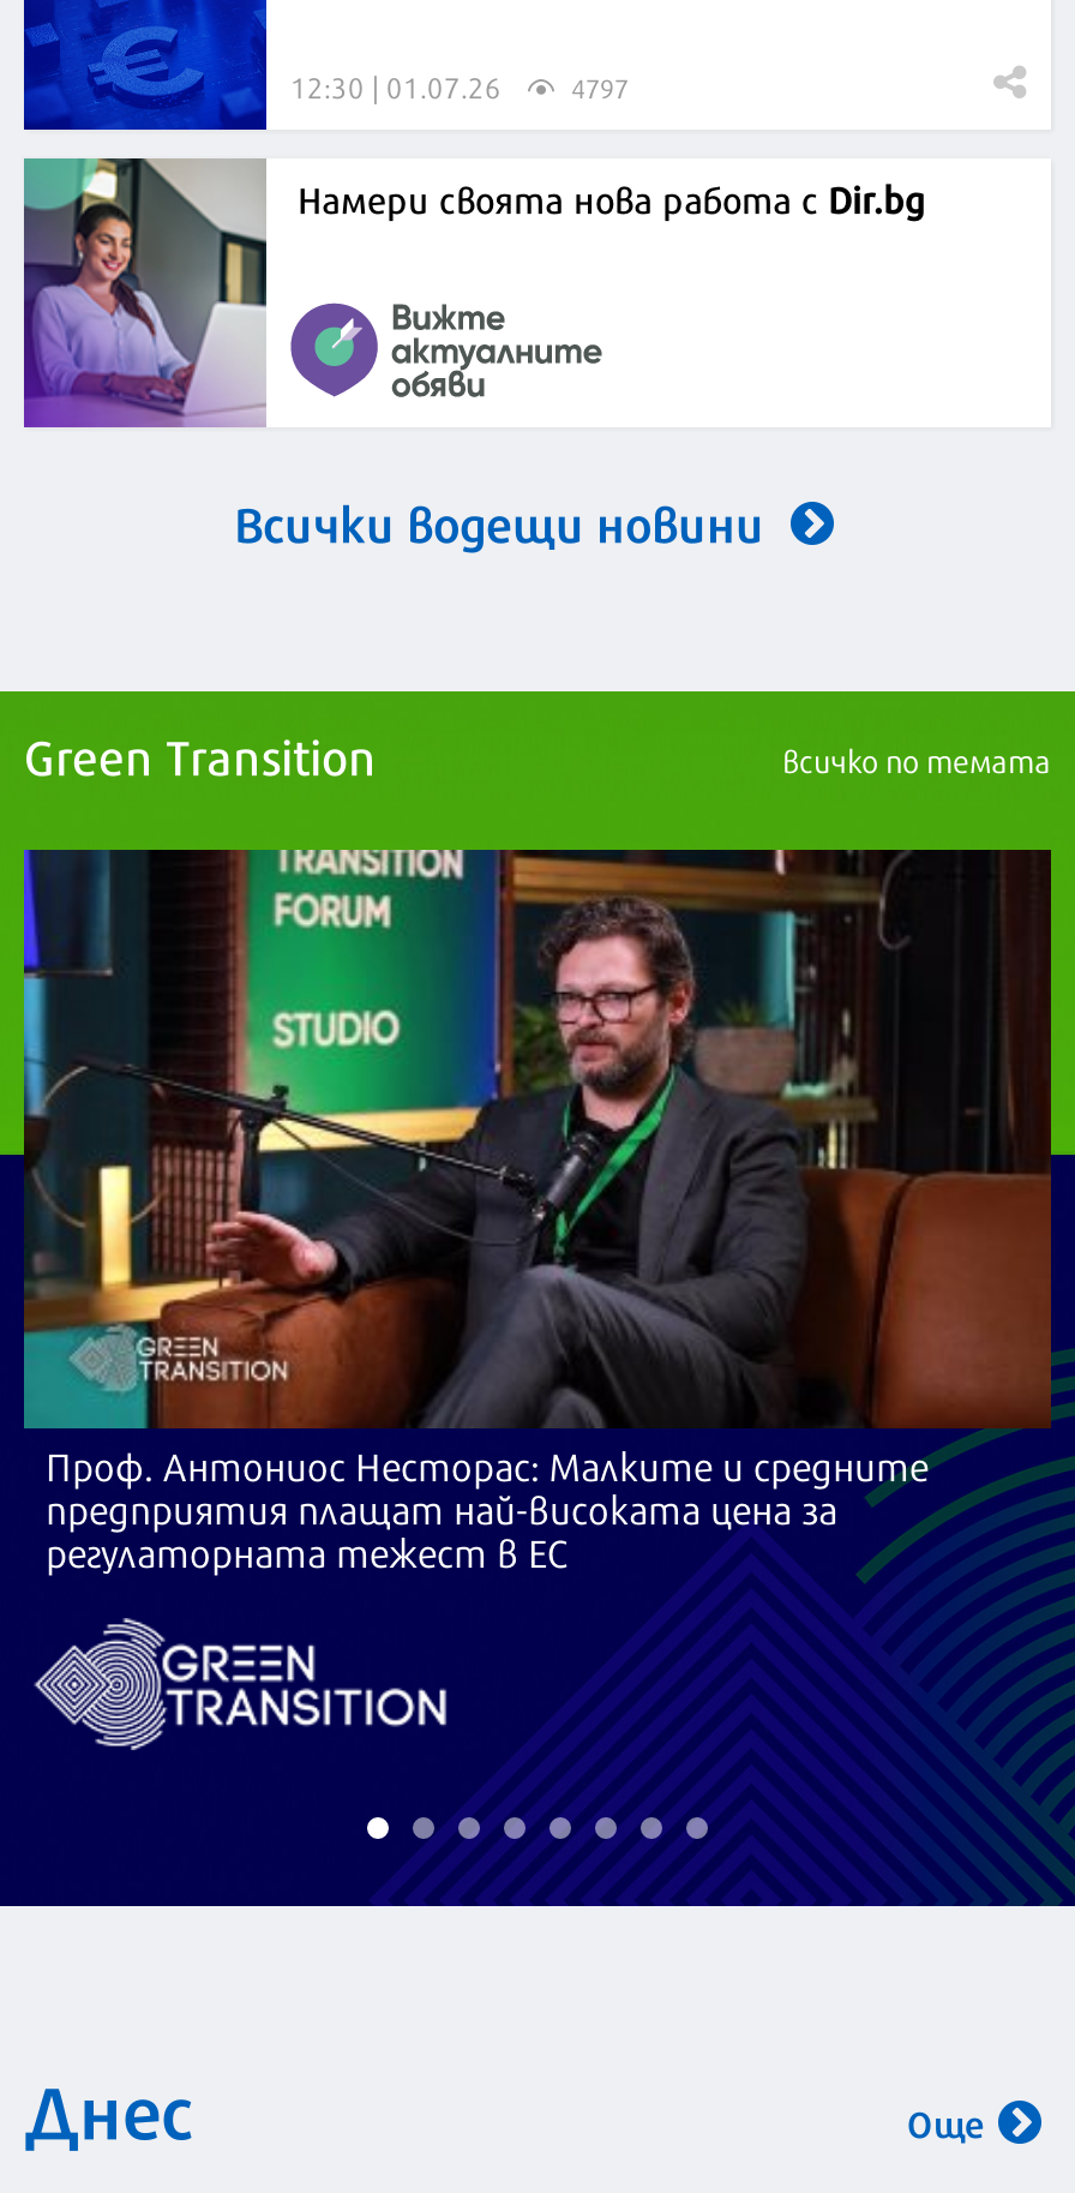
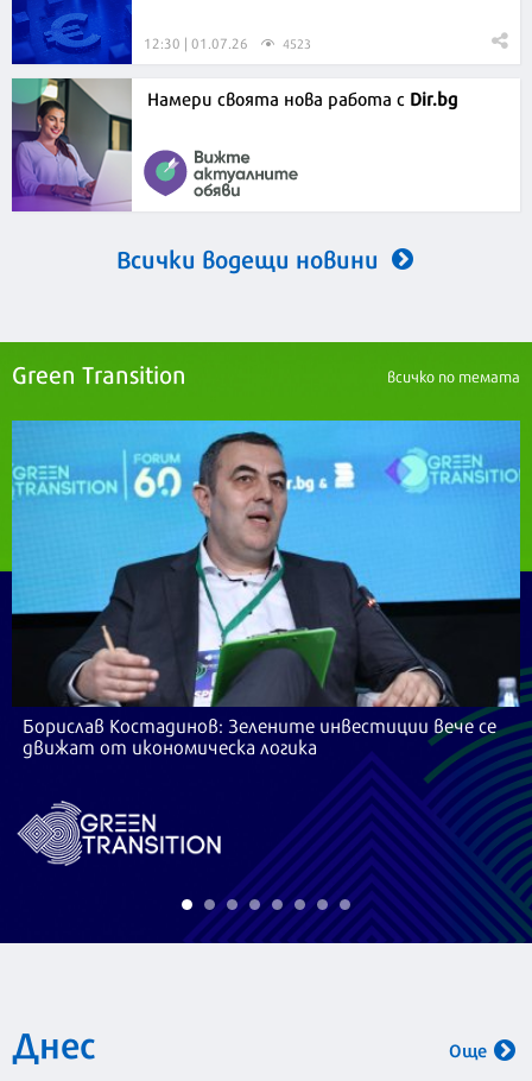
[571,67,629,105] 4797 -> [283,33,311,52] 4523
[22,847,1053,1579] [image] | Проф. Антониос Несторас: Малките и средните | предприятия плащат най-високата цена за | регулаторната тежест в ЕС -> [11,419,521,760] [image] | Борислав Костадинов: Зелените инвестиции вече се | движат от икономическа логика

